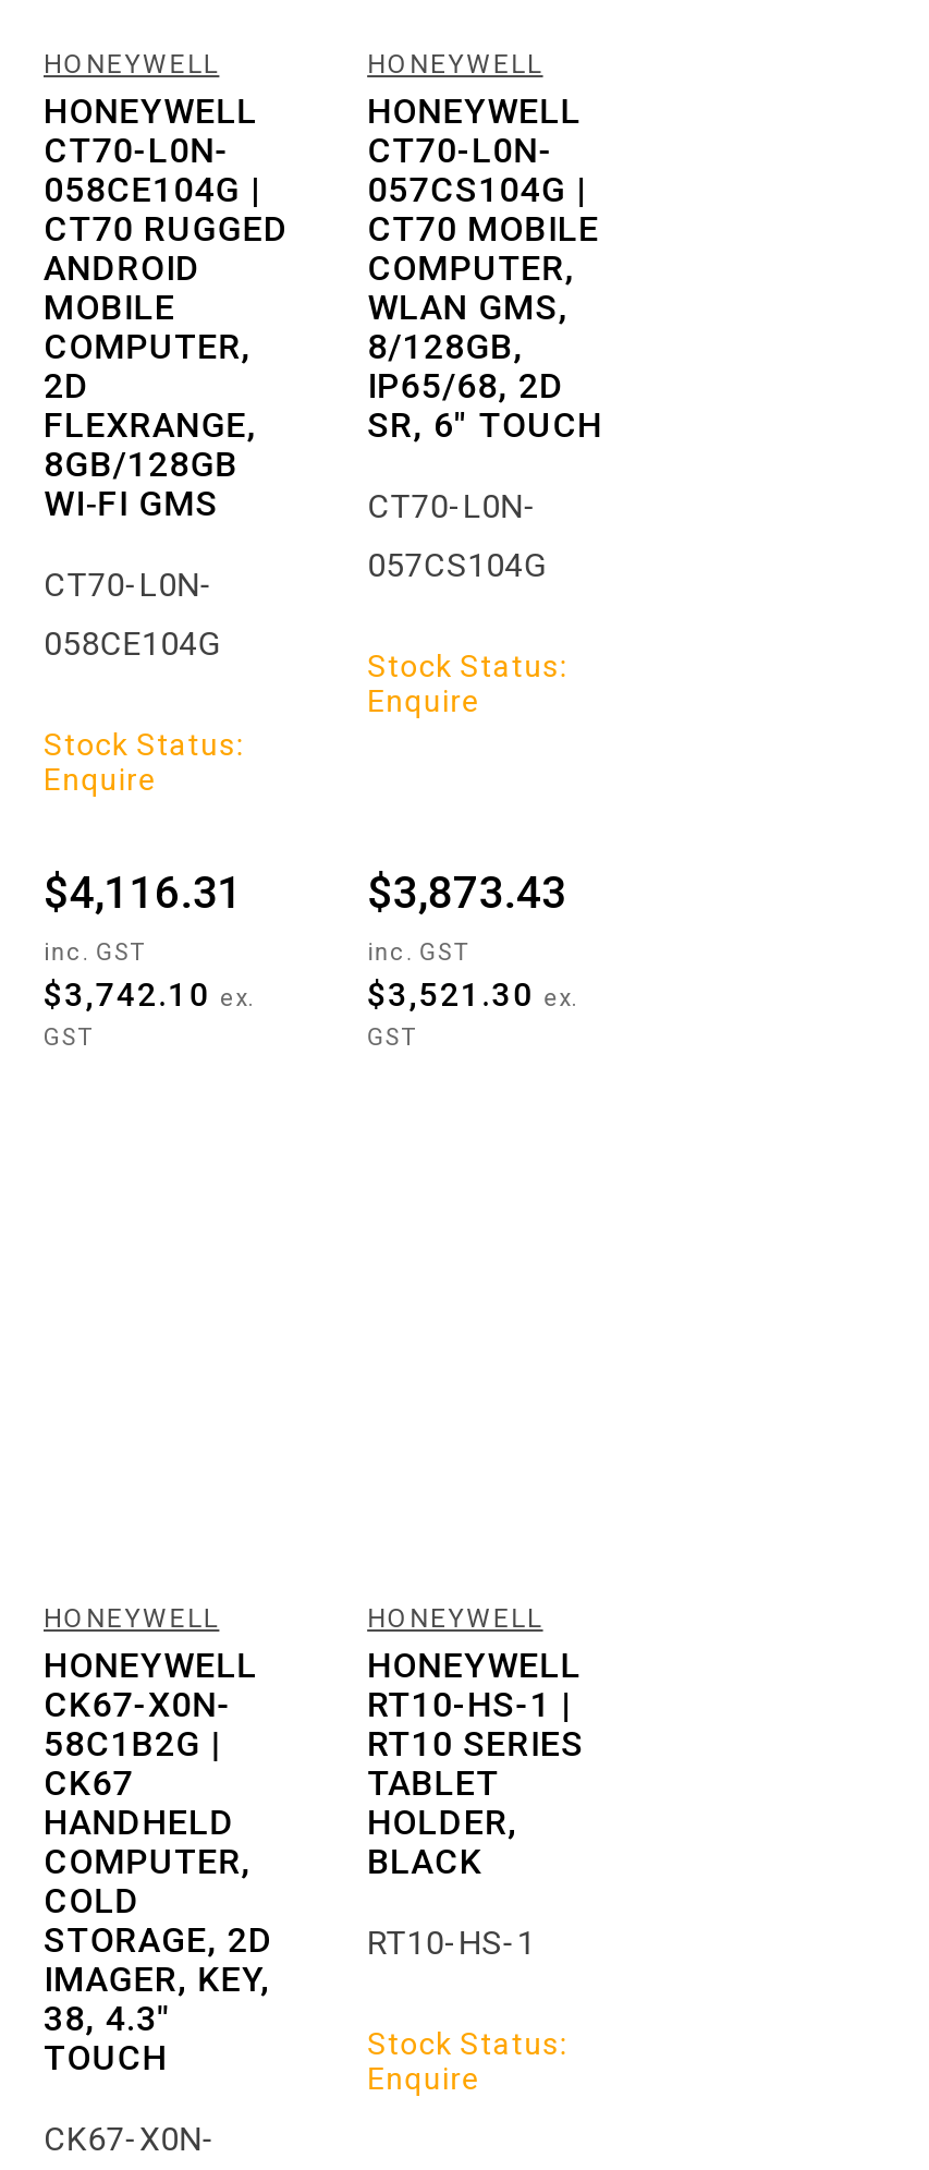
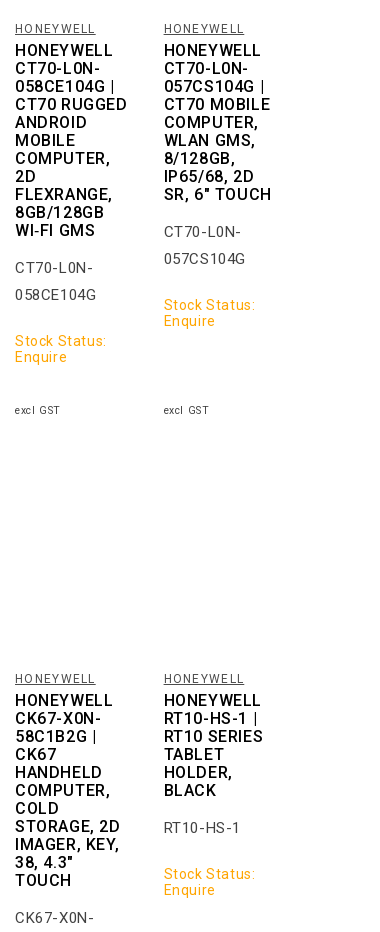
[44,866,254,1052] $4,116.31 | inc. GST | $3,742.10 ex. | GST -> none
[367,866,578,1052] $3,873.43 | inc. GST | $3,521.30 ex. | GST -> none

